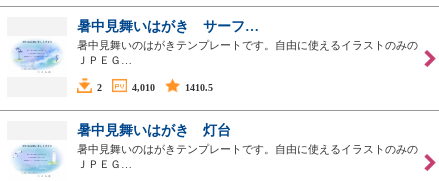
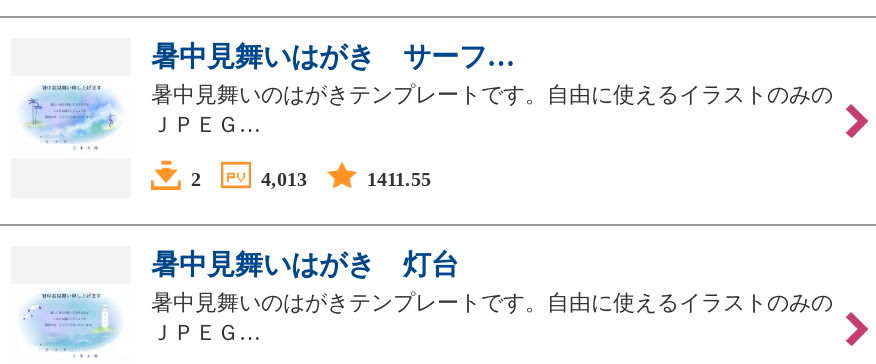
[132,82,155,93] 4,010 -> [261,168,307,190] 4,013
[185,82,213,93] 1410.5 -> [367,168,431,190] 1411.55

